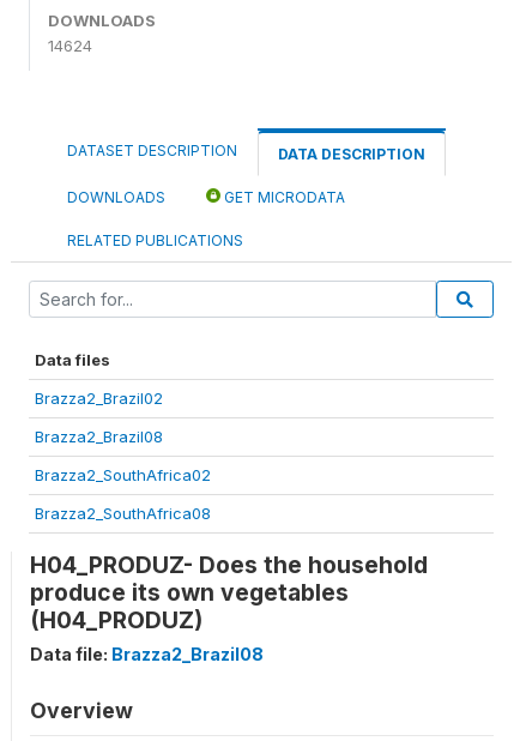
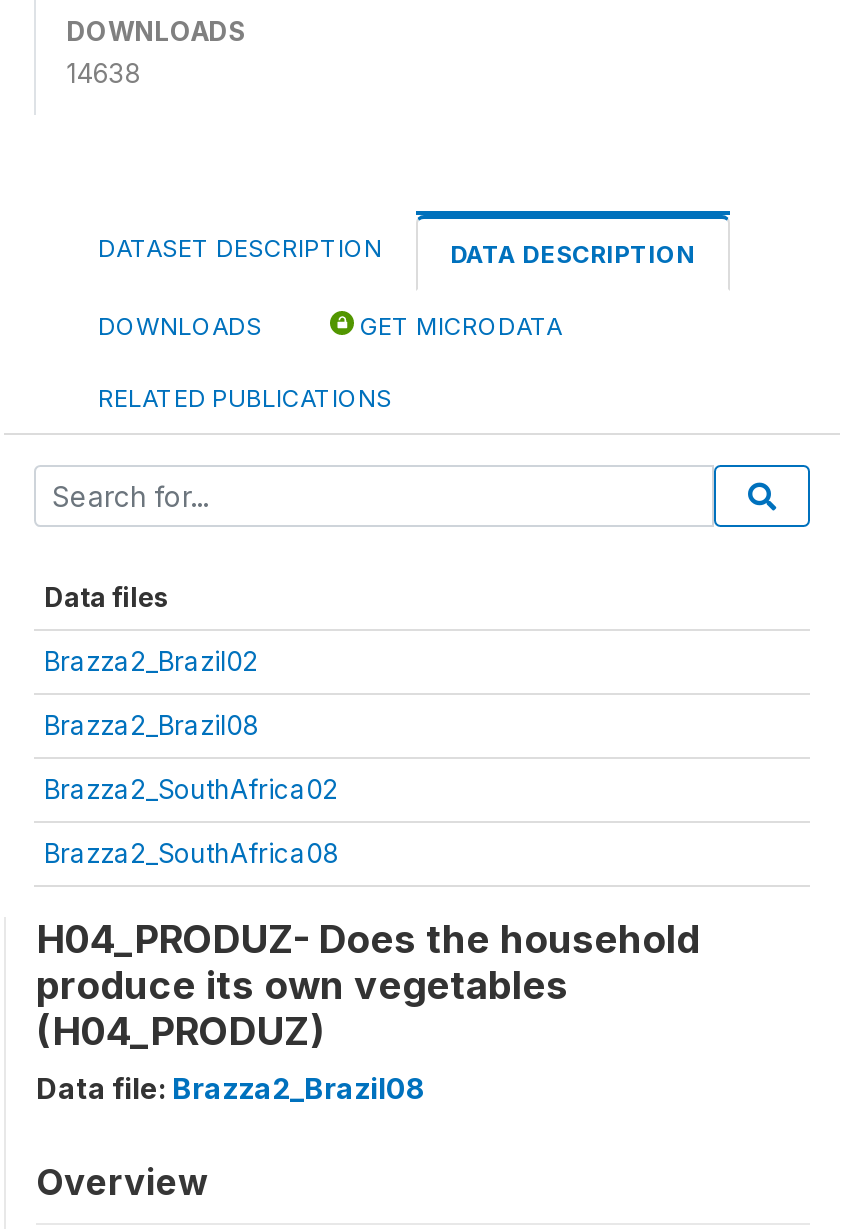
[48,36,92,55] 14624 -> [66,57,140,89] 14638

